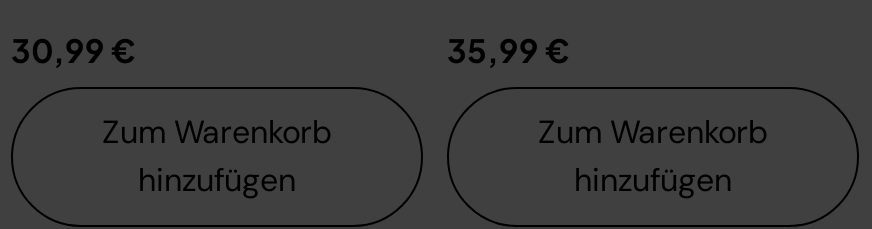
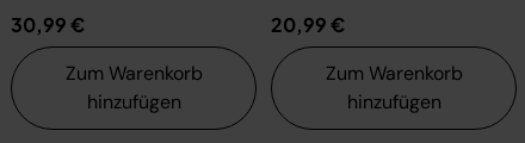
[447,29,569,71] 35,99 € -> [271,12,345,37] 20,99 €

